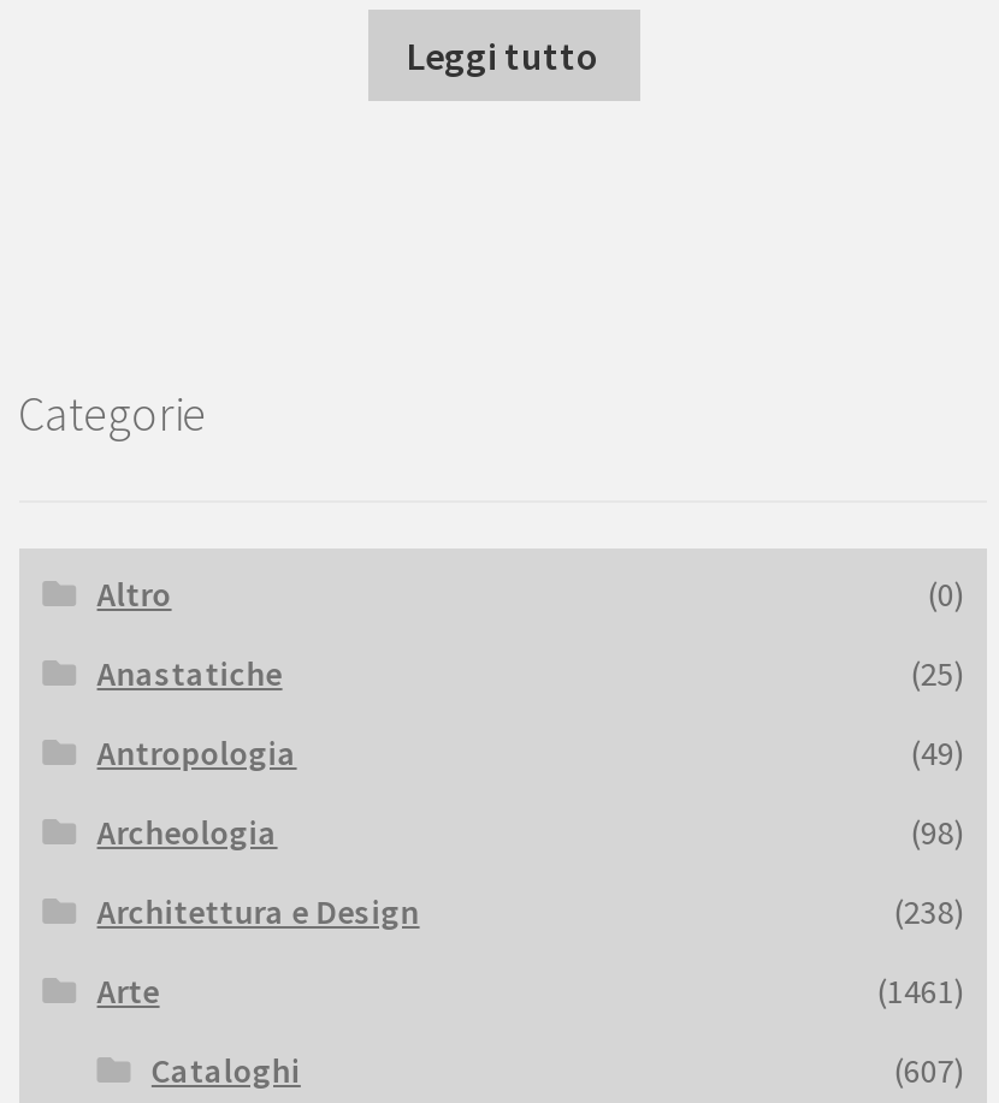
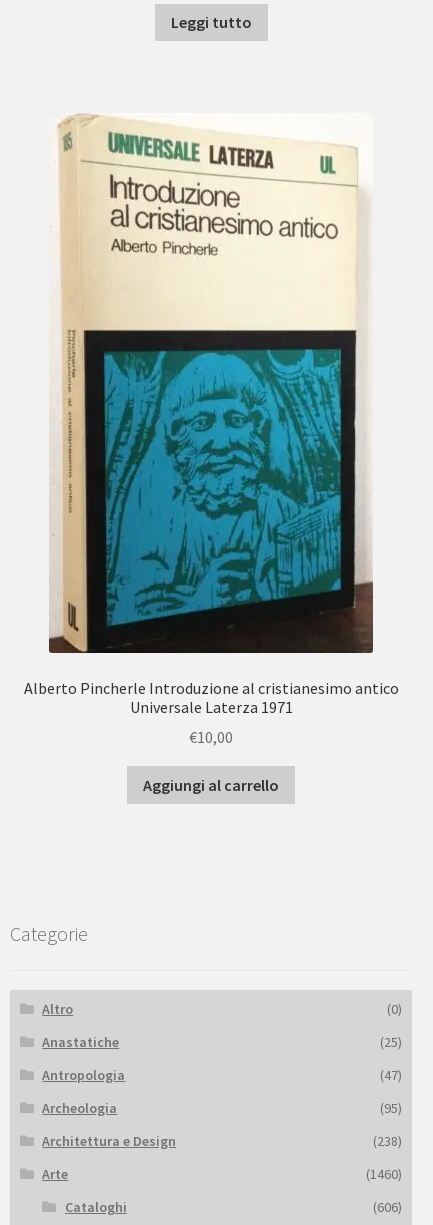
none -> [23,113,398,795] [image] | Alberto Pincherle Introduzione al cristianesimo antico | Universale Laterza 1971 | €10,00 | Aggiungi al carrello
[911,732,964,776] (49) -> [380,1066,402,1084] (47)
[911,812,964,855] (98) -> [380,1099,402,1117] (95)
[877,970,964,1014] (1461) -> [366,1165,402,1183] (1460)
[894,1050,964,1093] (607) -> [373,1198,402,1216] (606)

